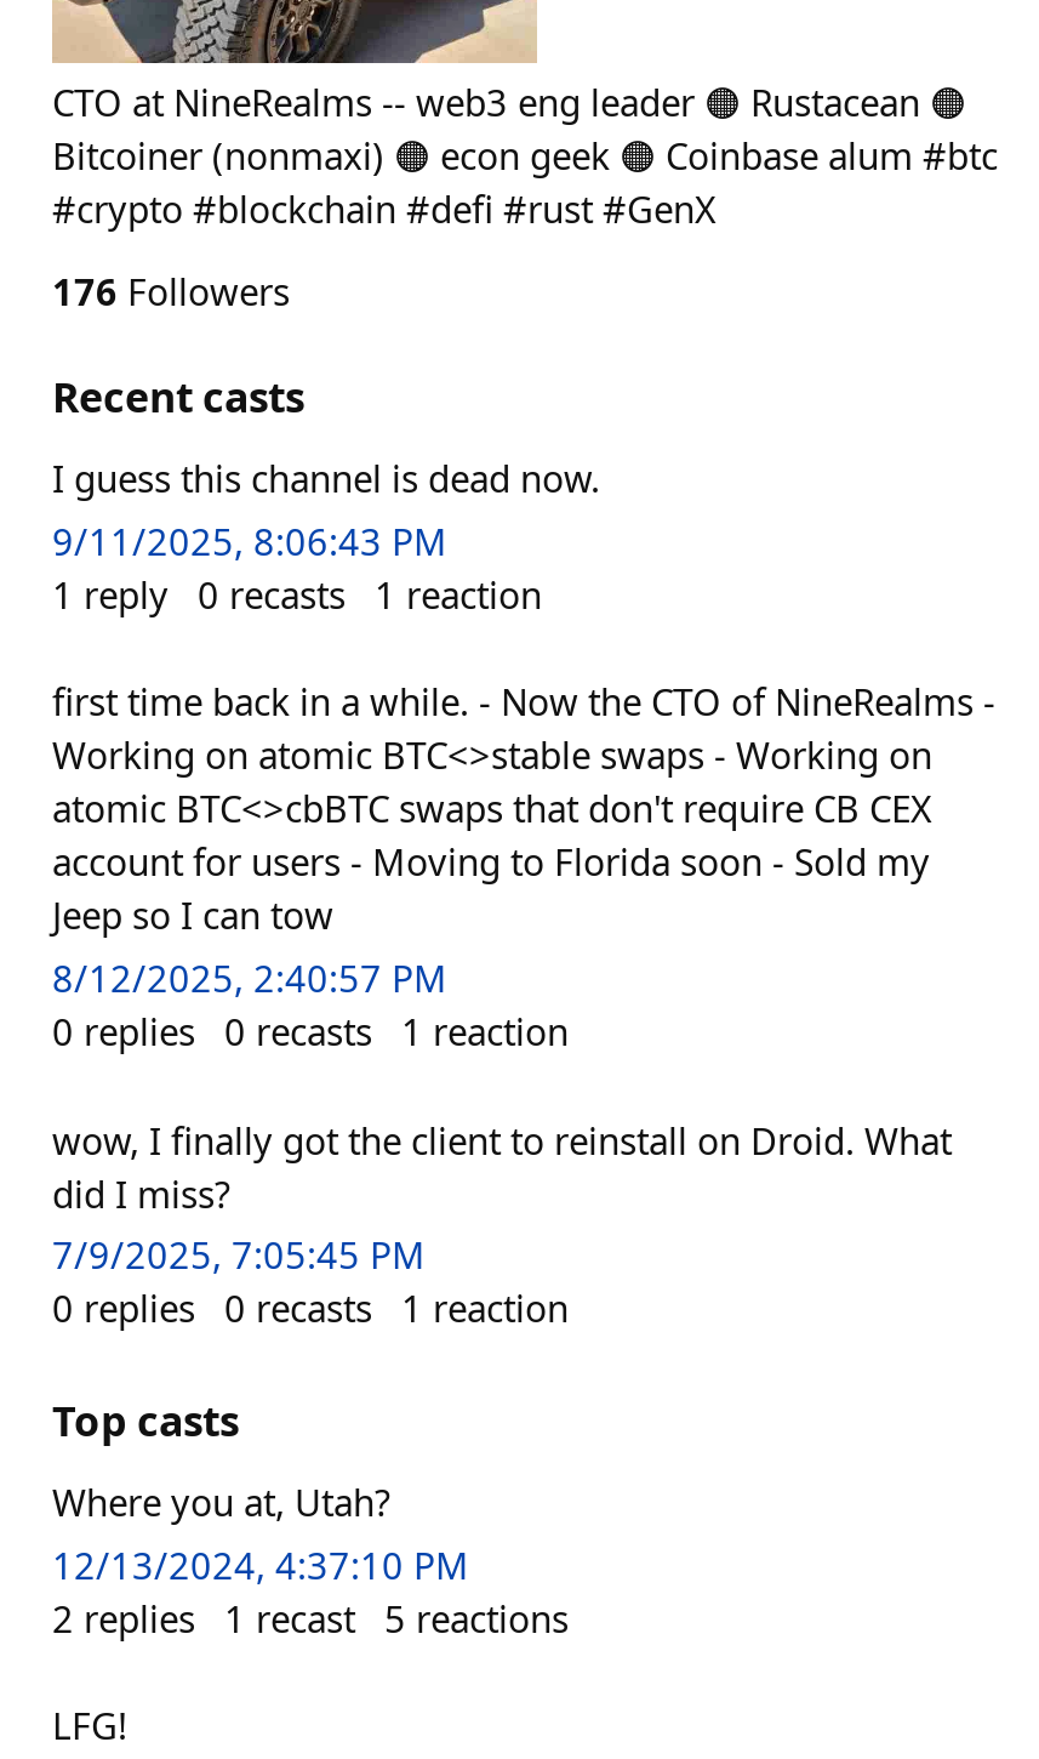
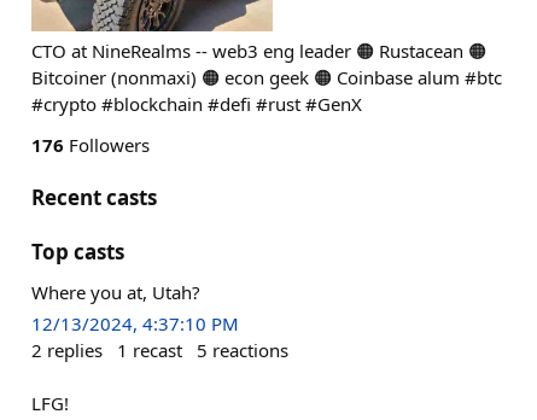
[52,454,995,1332] I guess this channel is dead now. | 9/11/2025, 8:06:43 PM | 1 reply 0 recasts 1 reaction | first time back in a while. - Now the CTO of NineRealms - | Working on atomic BTC<>stable swaps - Working on | atomic BTC<>cbBTC swaps that don't require CB CEX | account for users - Moving to Florida soon - Sold my | Jeep so I can tow | 8/12/2025, 2:40:57 PM | 0 replies 0 recasts 1 reaction | wow, I finally got the client to reinstall on Droid. What | did I miss? | 7/9/2025, 7:05:45 PM | 0 replies 0 recasts 1 reaction -> none

